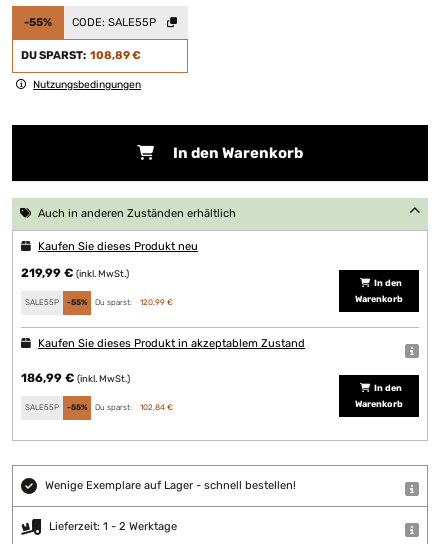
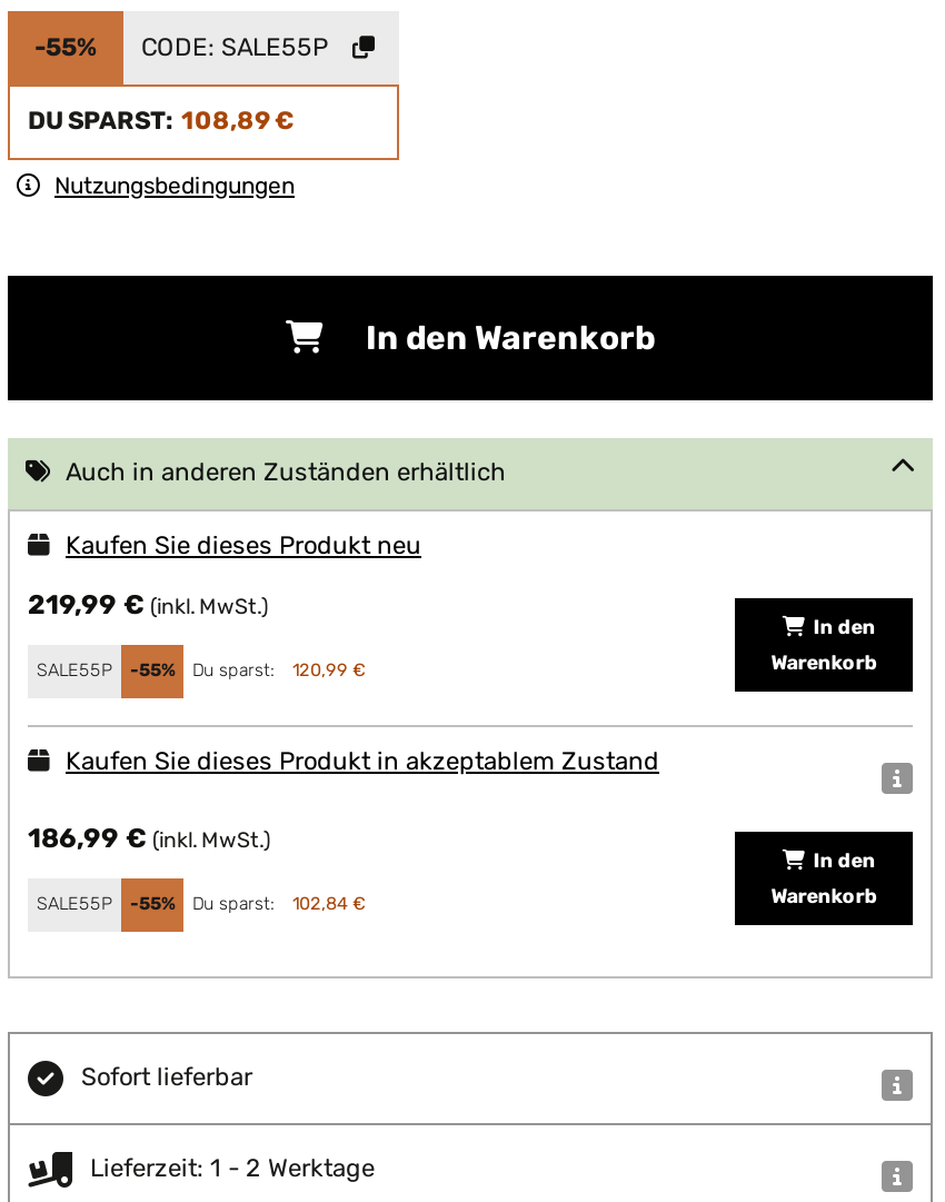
[45,479,296,492] Wenige Exemplare auf Lager - schnell bestellen! -> [81,1064,252,1093] Sofort lieferbar

